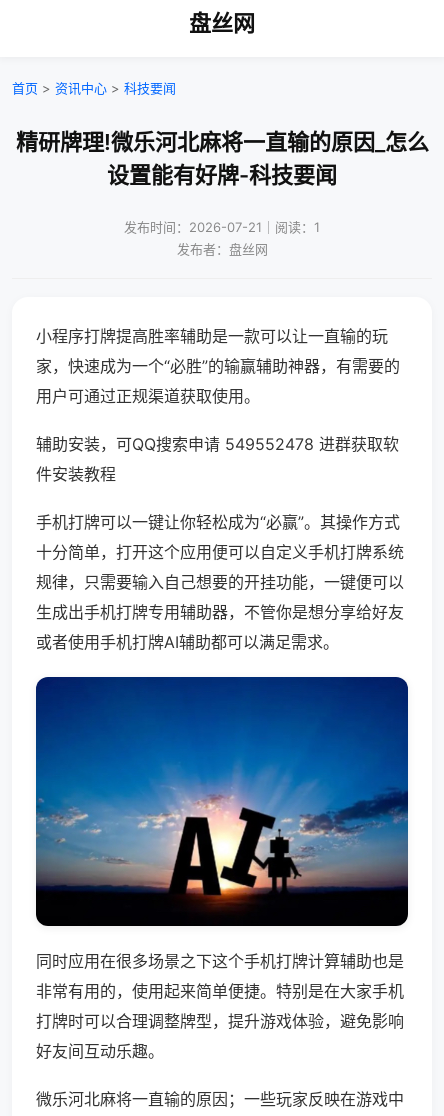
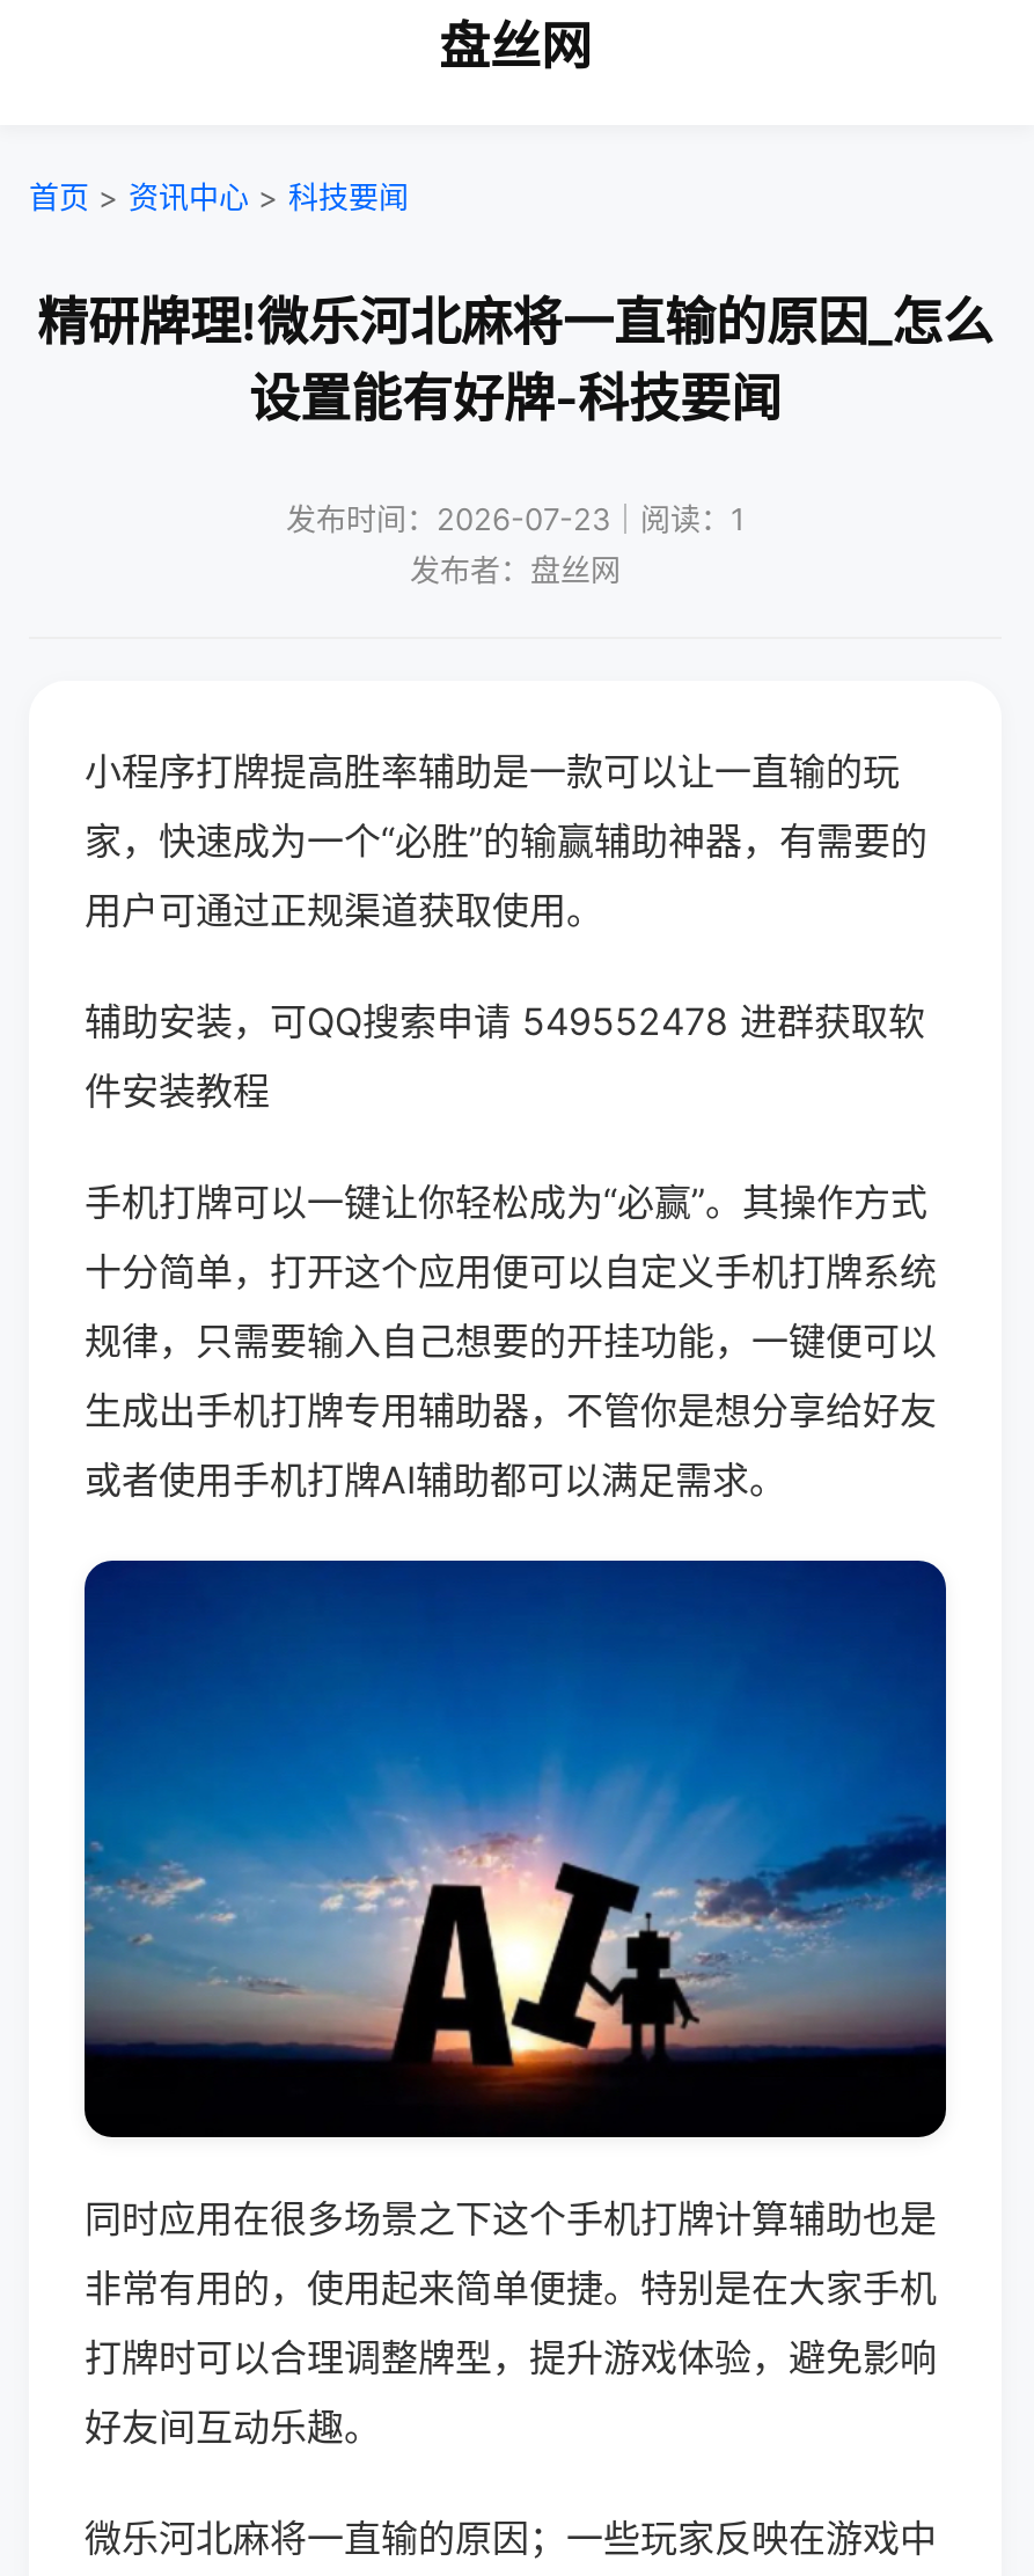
[124,219,320,235] 发布时间：2026-07-21｜阅读：1 -> [286,500,745,537] 发布时间：2026-07-23｜阅读：1

